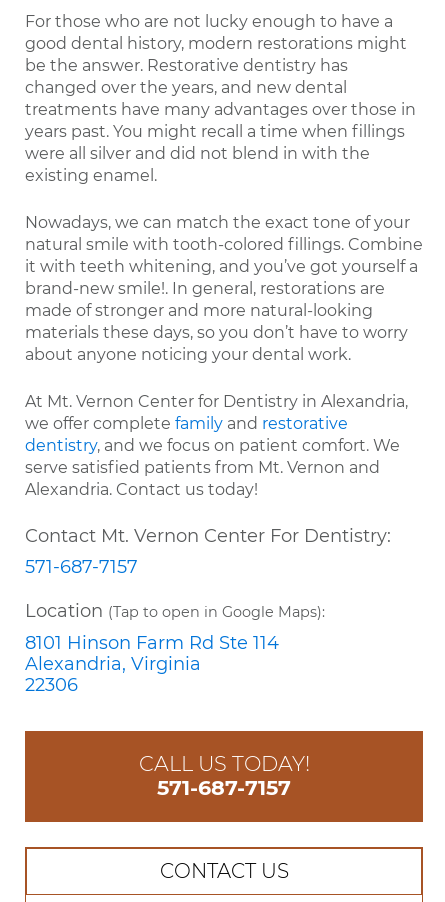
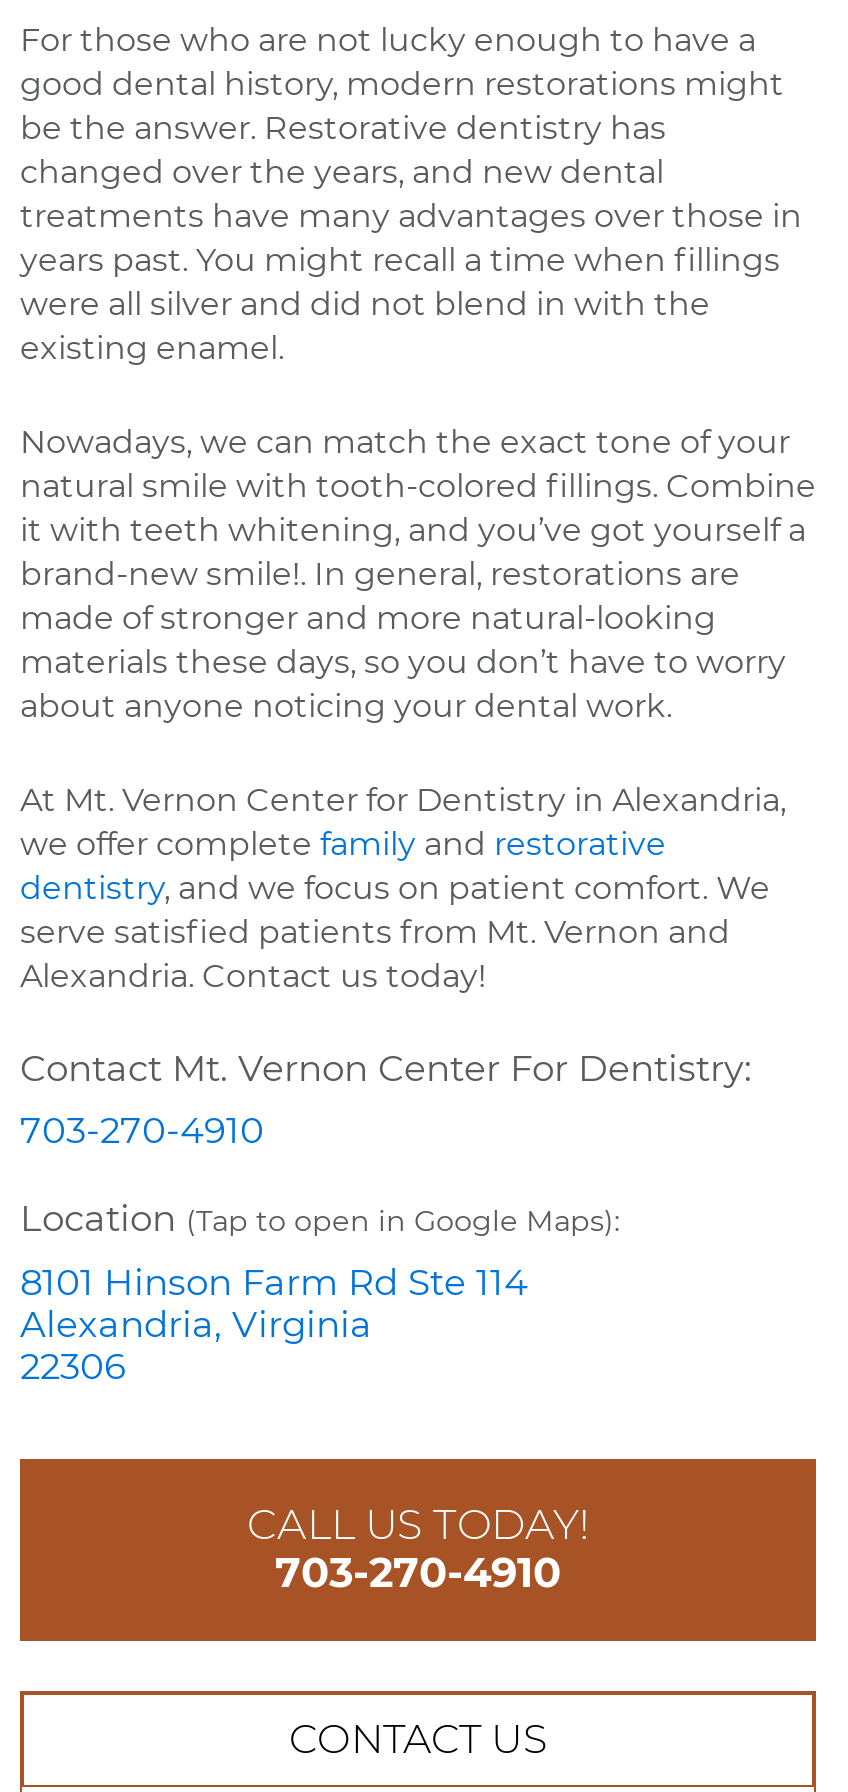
[25,556,138,578] 571-687-7157 -> [20,1109,264,1153] 703-270-4910
[157,775,291,800] 571-687-7157 -> [275,1548,561,1598] 703-270-4910

